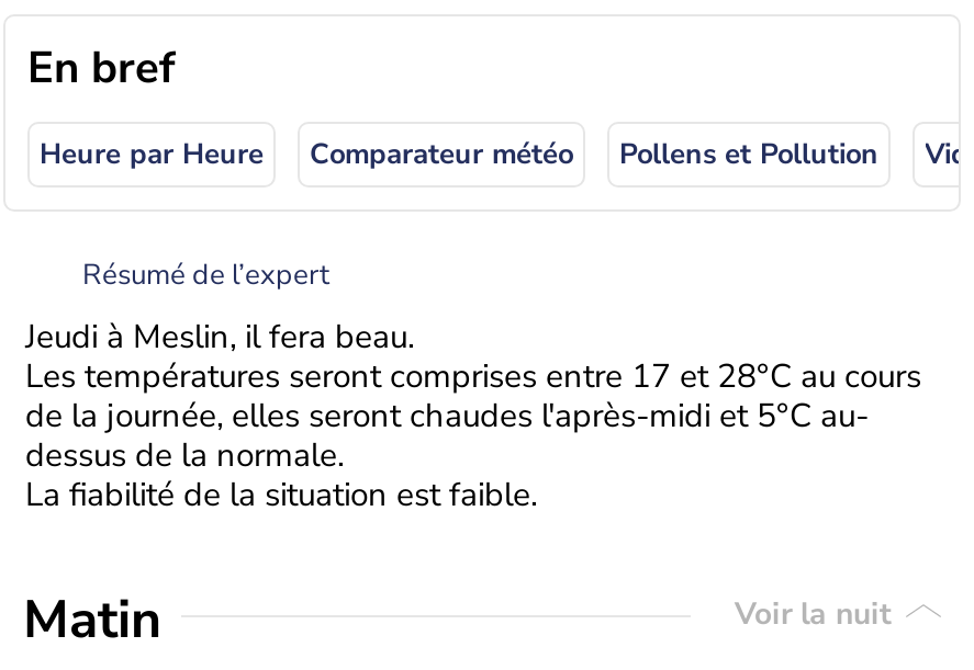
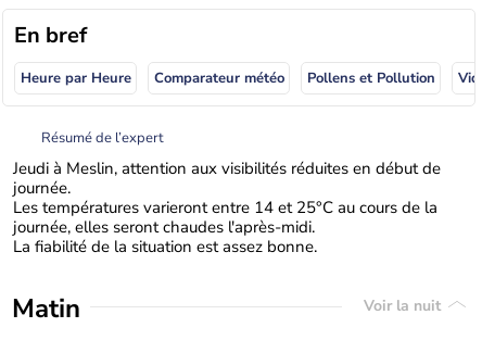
[25,314,921,516] Jeudi à Meslin, il fera beau. | Les températures seront comprises entre 17 et 28°C au cours | de la journée, elles seront chaudes l'après-midi et 5°C au- | dessus de la normale. | La fiabilité de la situation est faible. -> [13,157,441,257] Jeudi à Meslin, attention aux visibilités réduites en début de | journée. | Les températures varieront entre 14 et 25°C au cours de la | journée, elles seront chaudes l'après-midi. | La fiabilité de la situation est assez bonne.

